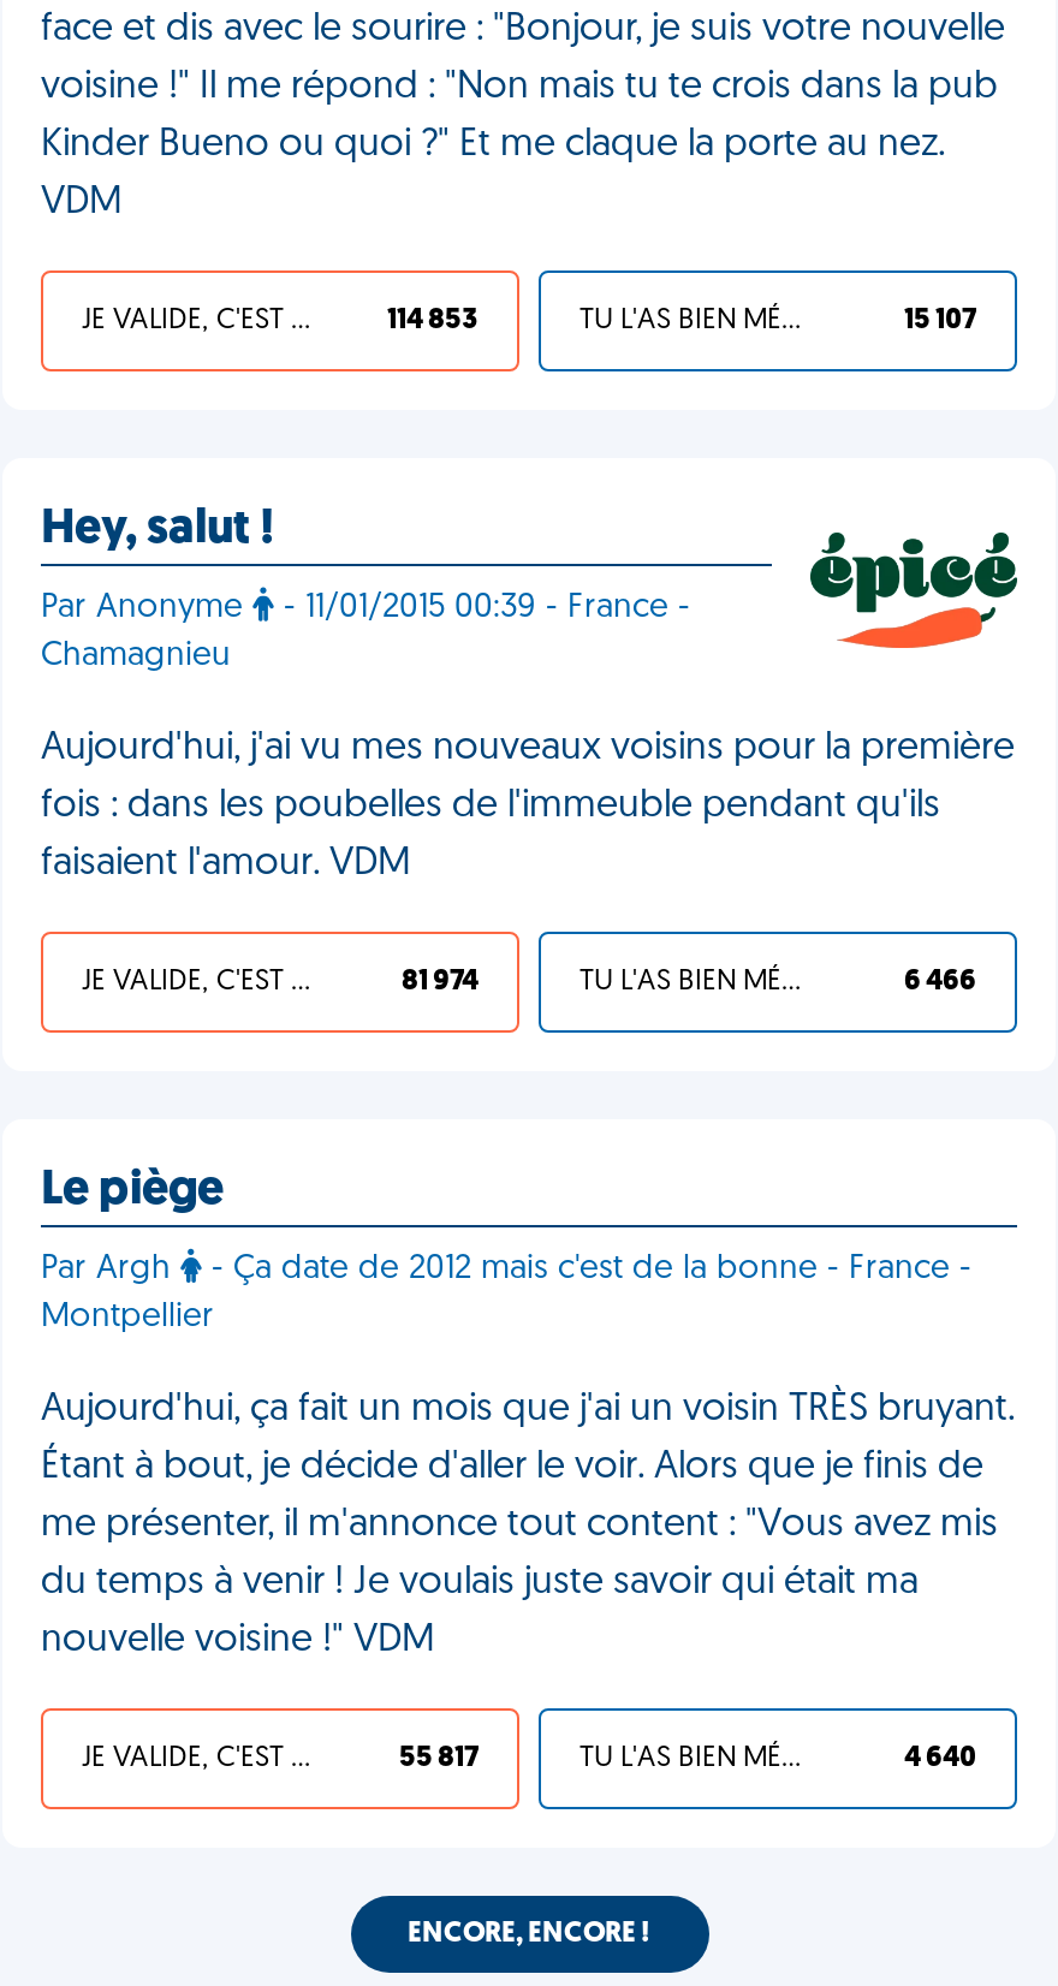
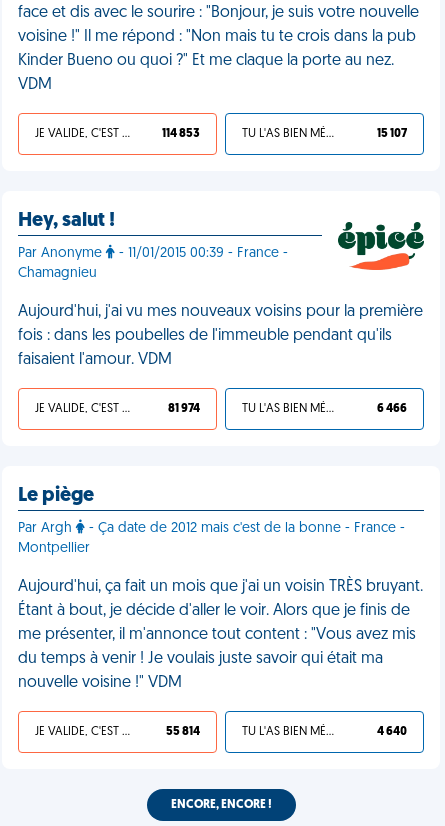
[399,1744,479,1773] 55 817 -> [166,726,200,738] 55 814

